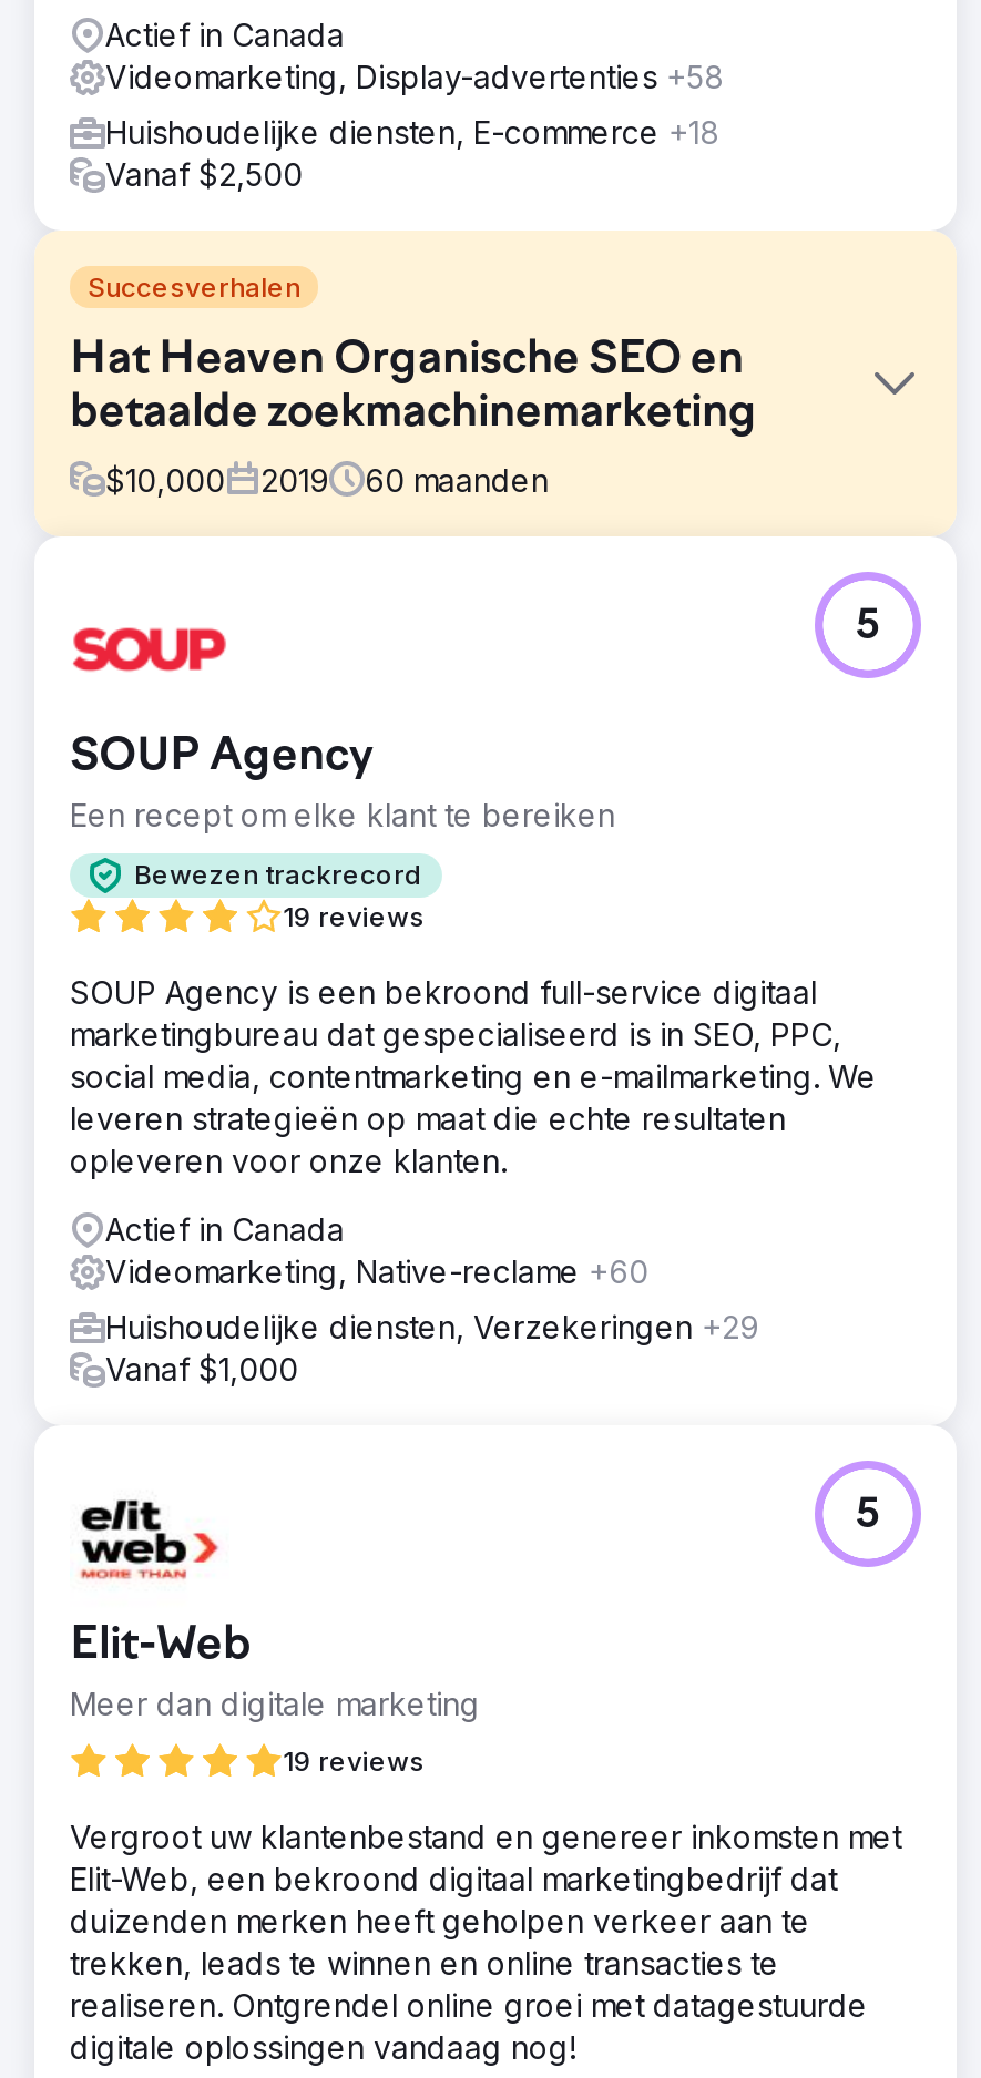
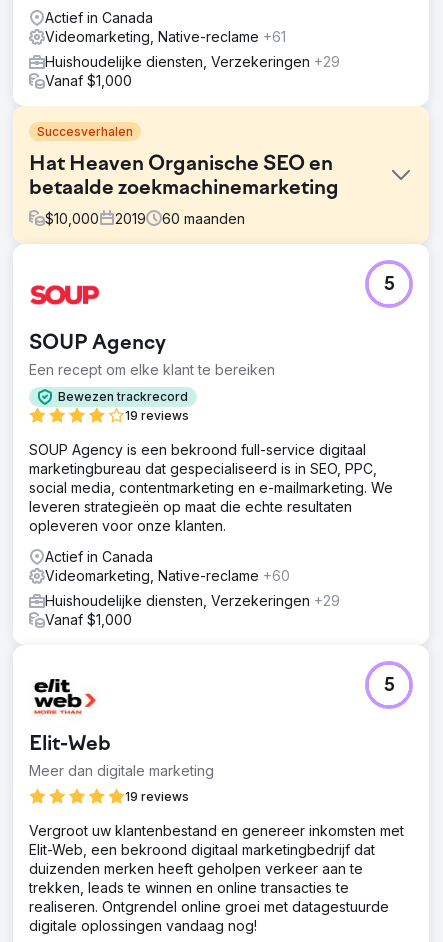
[105,57,724,94] Videomarketing, Display-advertenties +58 -> [45,28,286,45] Videomarketing, Native-reclame +61
[105,112,719,150] Huishoudelijke diensten, E-commerce +18 -> [45,53,340,70] Huishoudelijke diensten, Verzekeringen +29
[105,154,303,192] Vanaf $2,500 -> [45,72,132,89] Vanaf $1,000

